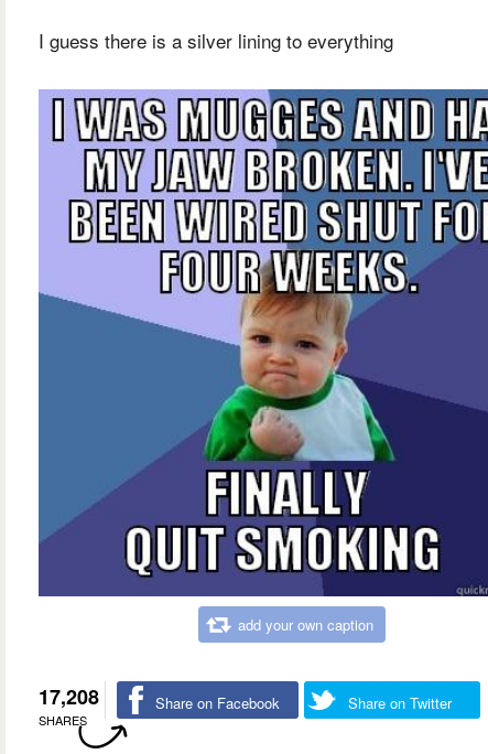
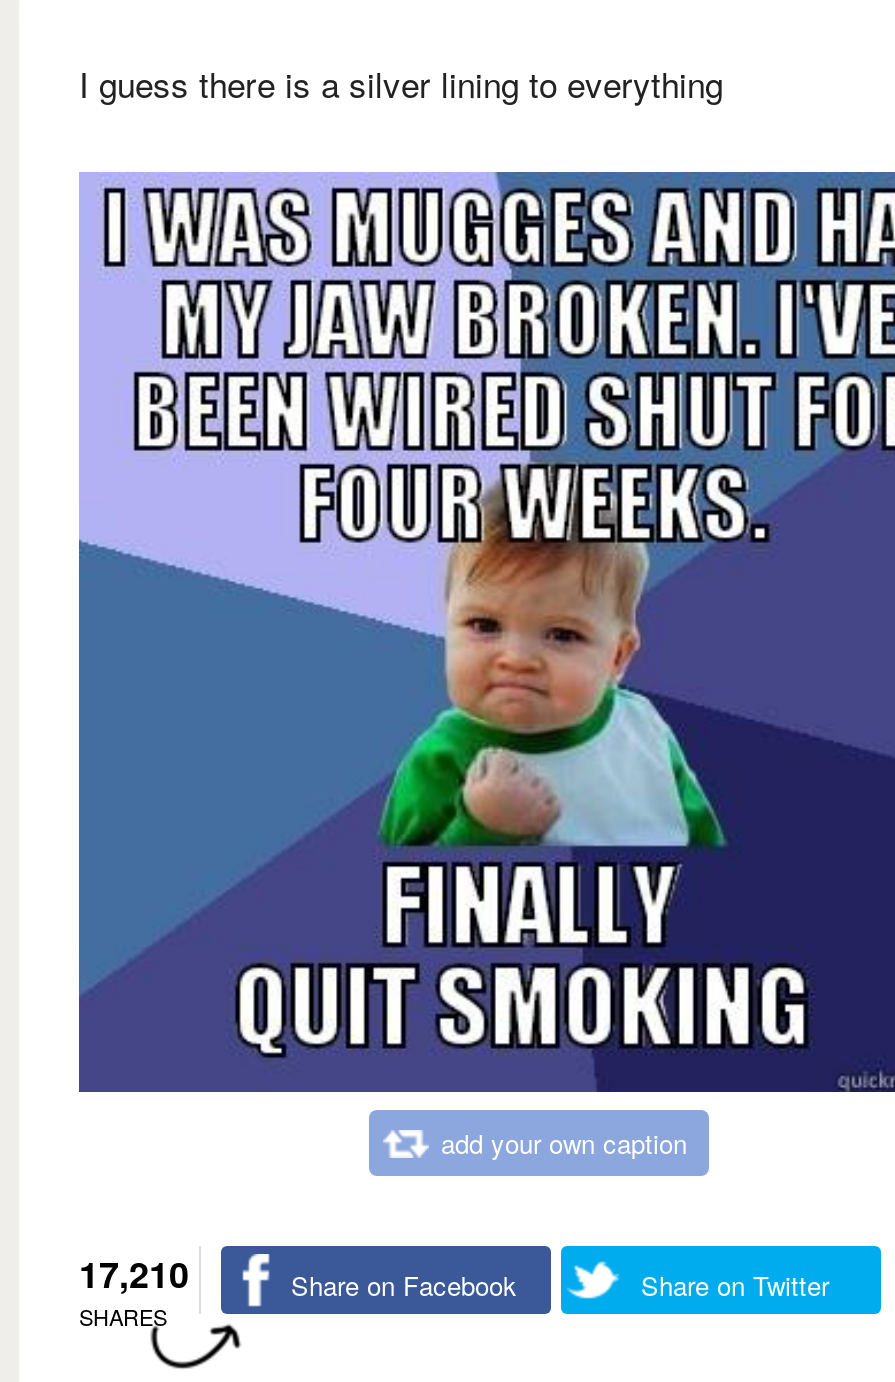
[39,682,99,711] 17,208 -> [79,1248,189,1300] 17,210

